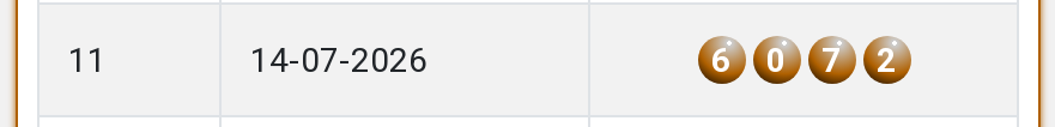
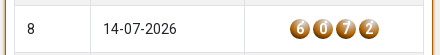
[68,41,107,80] 11 -> [27,21,35,37] 8

